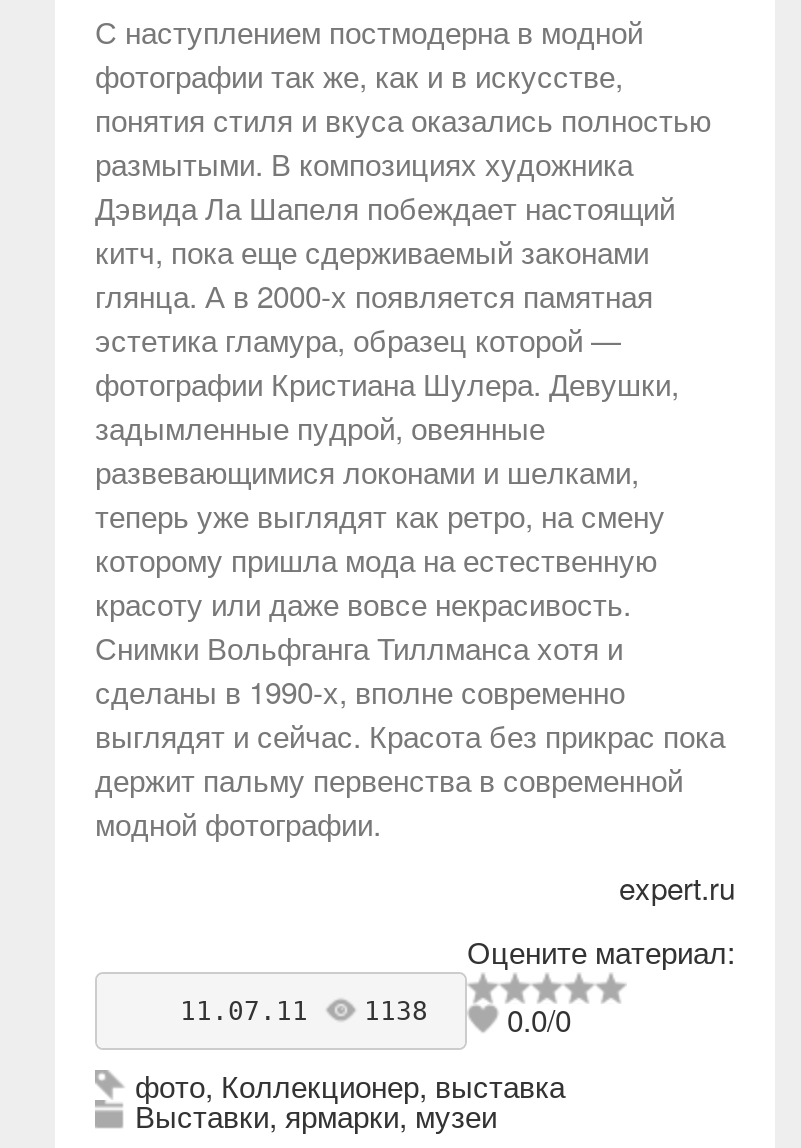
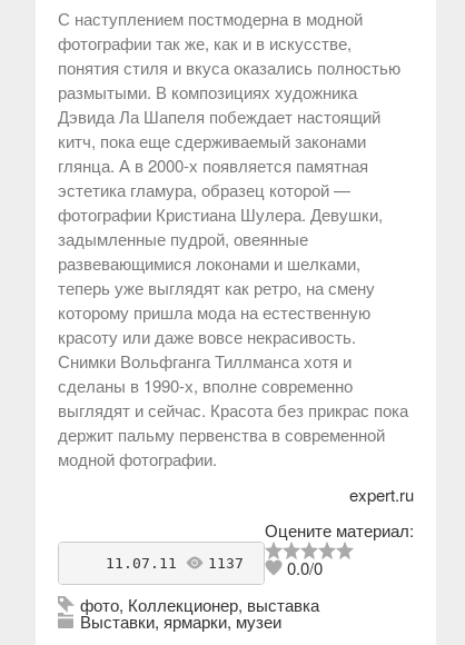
[116,995,428,1025] 11.07.11 1138 -> [70,554,243,571] 11.07.11 1137

